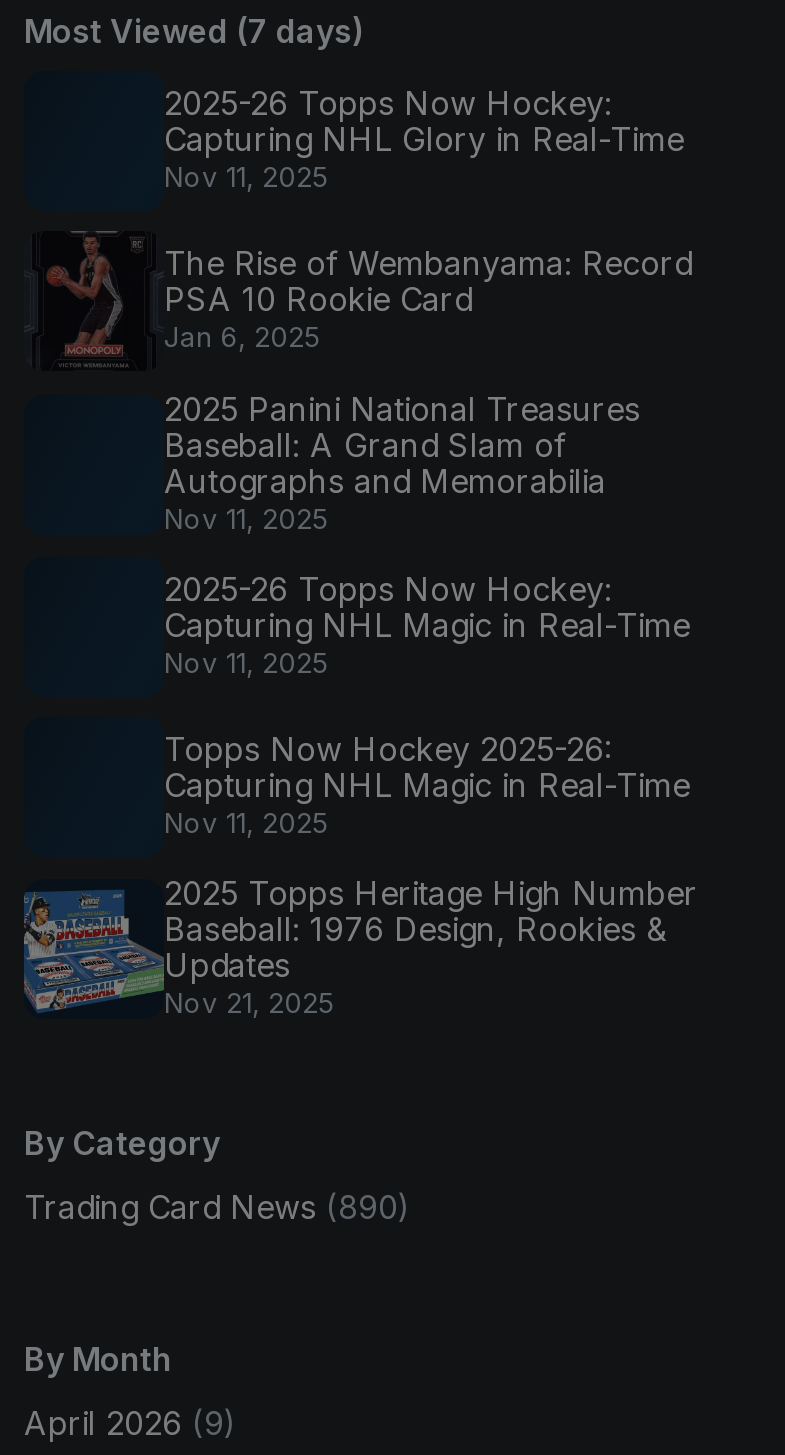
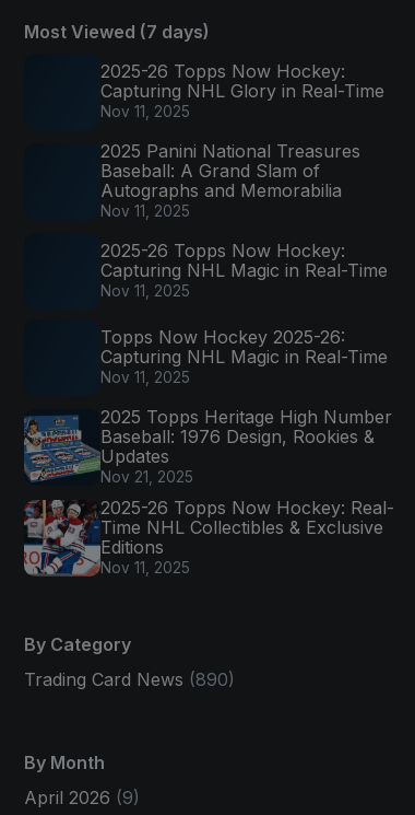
[24,229,692,371] [image] | The Rise of Wembanyama: Record | PSA 10 Rookie Card | Jan 6, 2025 -> none
moved [20,388,698,1020] -> [22,140,392,485]: [image] | 2025 Panini National Treasures | Baseball: A Grand Slam of | ... | Updates | Nov 21, 2025
none -> [23,497,394,578] [image] | 2025-26 Topps Now Hockey: Real- | Time NHL Collectibles & Exclusive | Editions | Nov 11, 2025

